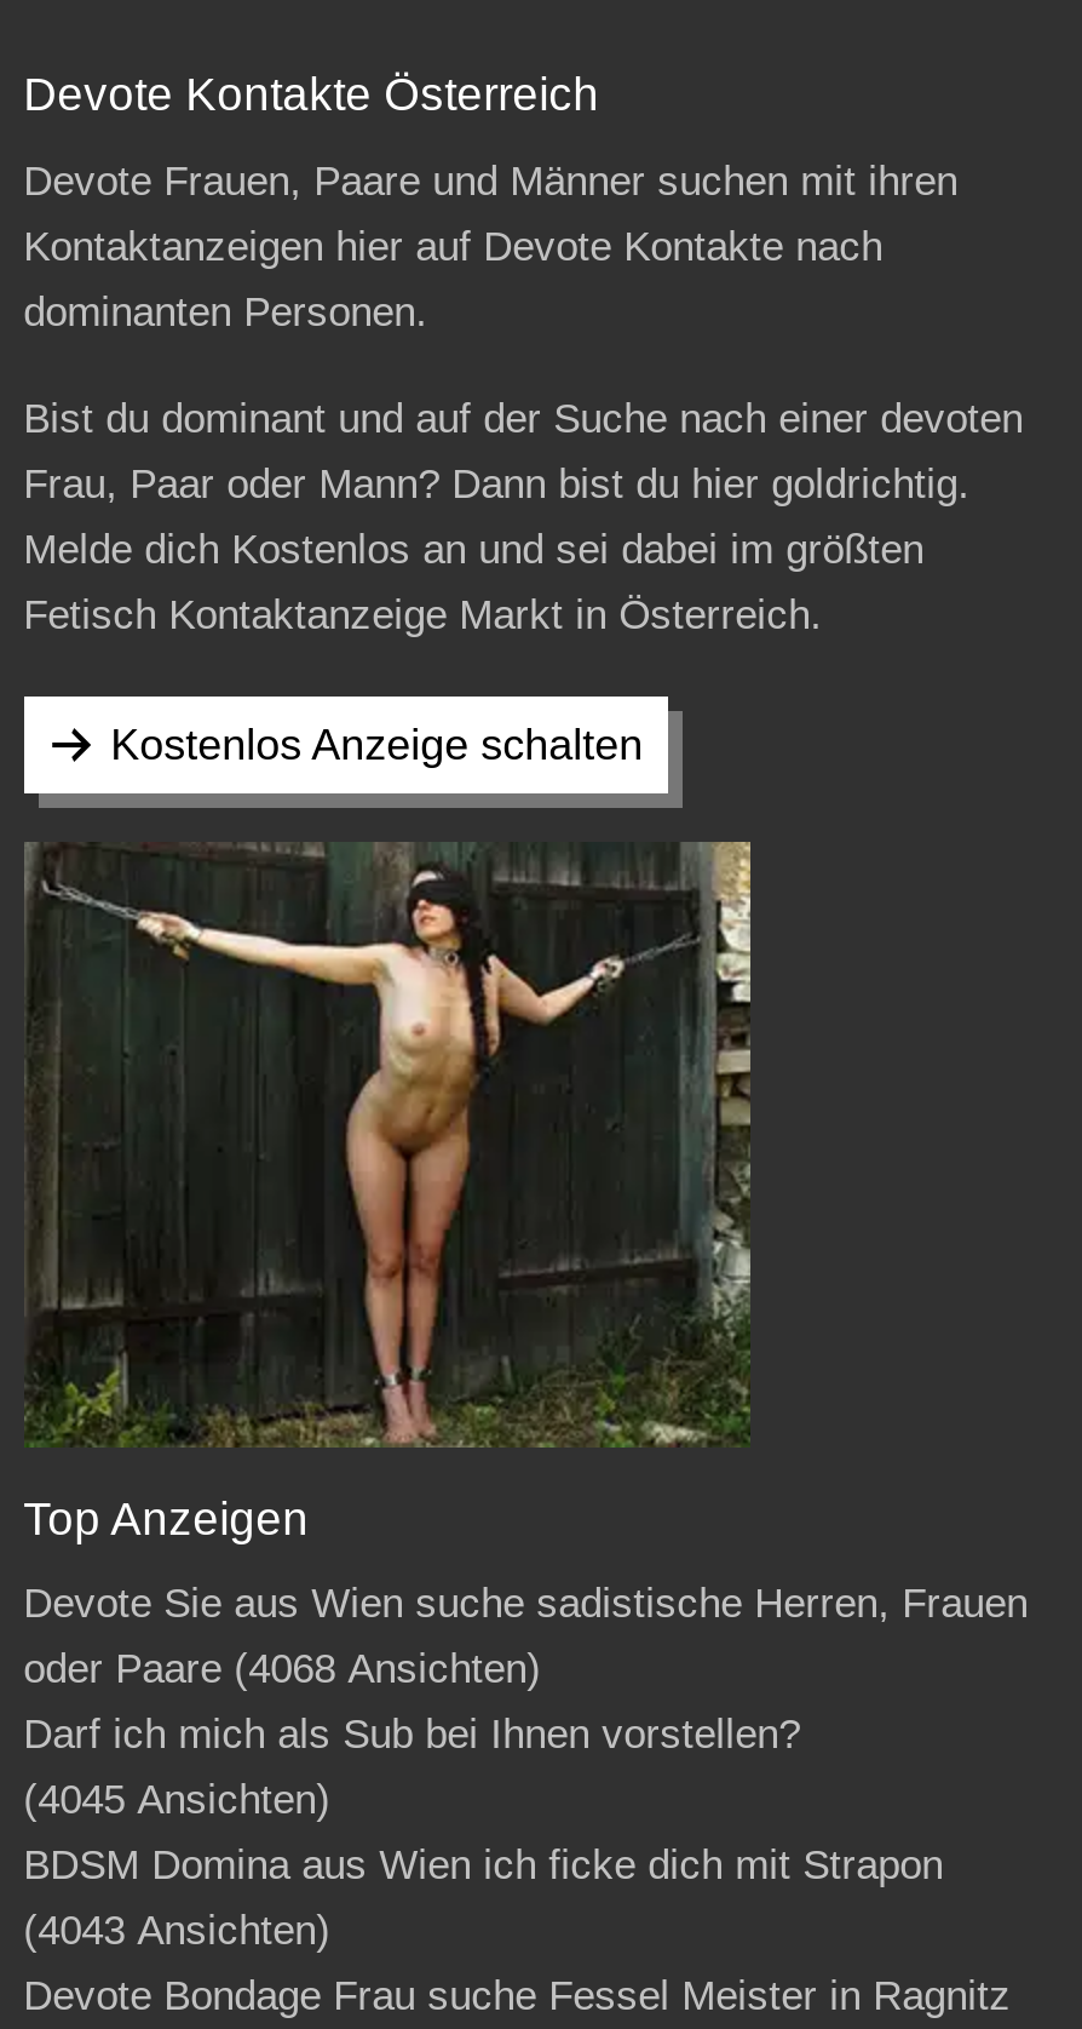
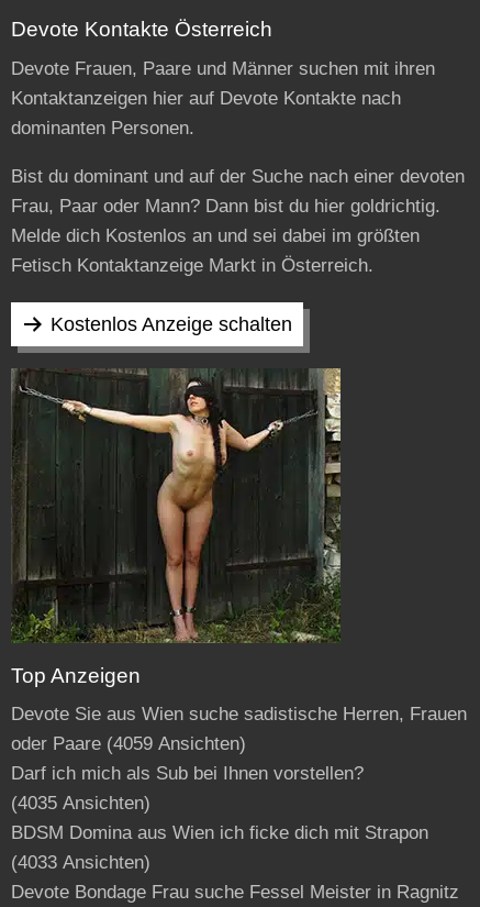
[23,1646,541,1692] oder Paare (4068 Ansichten) -> [11,733,246,754] oder Paare (4059 Ansichten)
[23,1777,331,1823] (4045 Ansichten) -> [11,793,150,814] (4035 Ansichten)
[23,1908,331,1954] (4043 Ansichten) -> [11,852,150,873] (4033 Ansichten)

